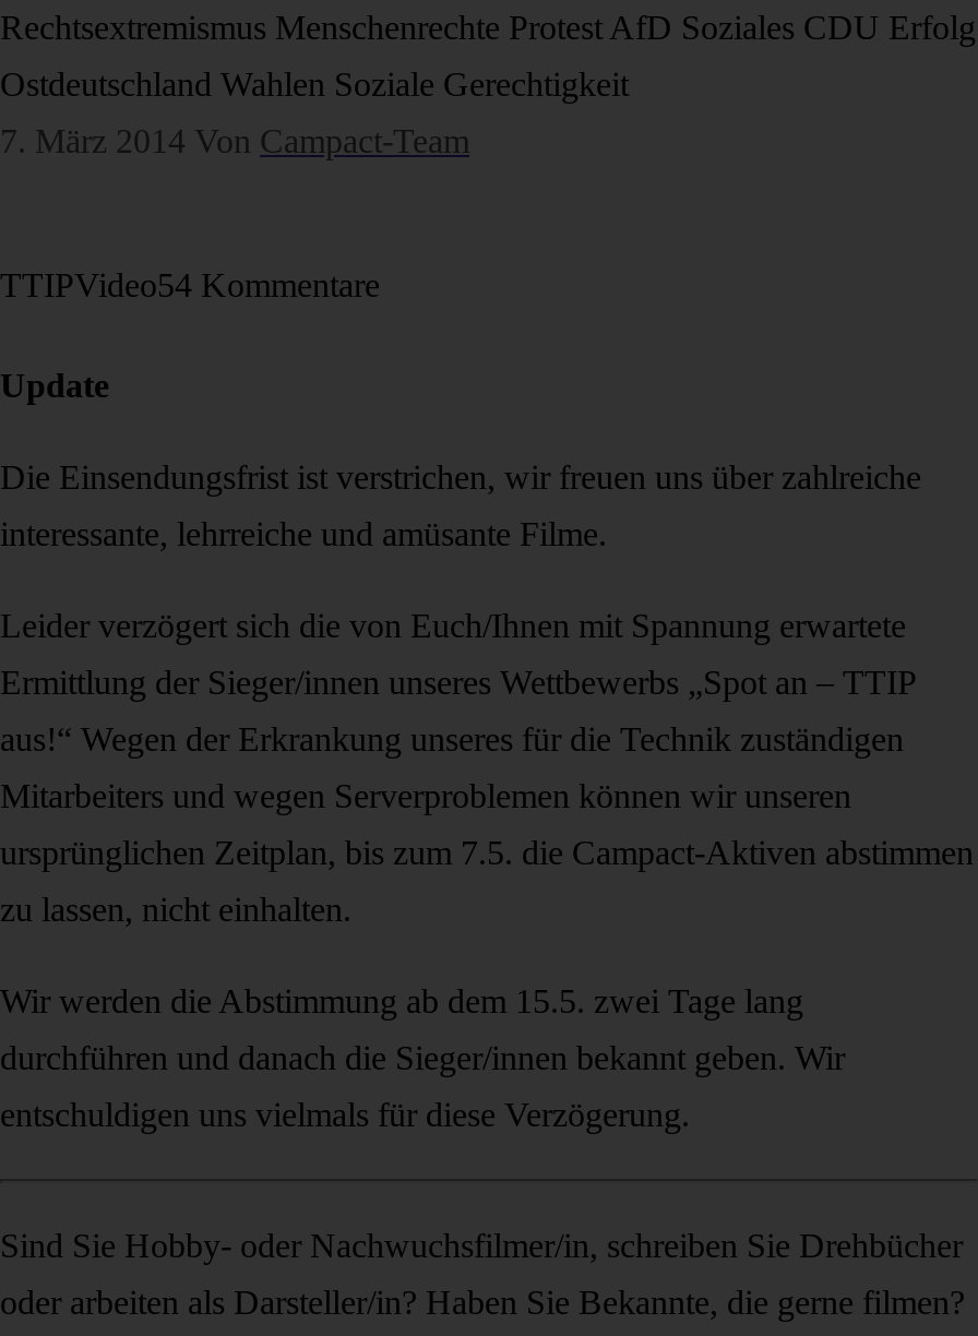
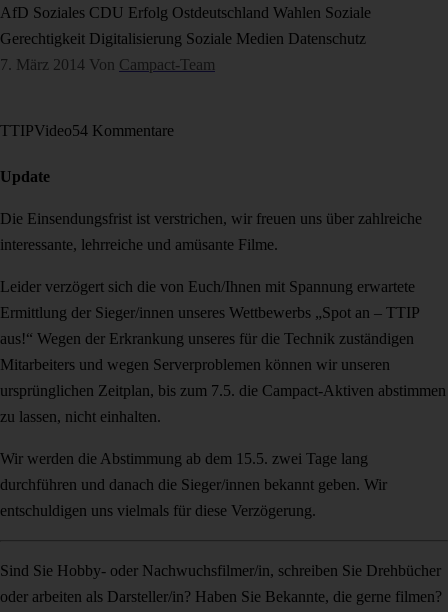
[0,9,976,46] Rechtsextremismus Menschenrechte Protest AfD Soziales CDU Erfolg -> [0,4,371,21] AfD Soziales CDU Erfolg Ostdeutschland Wahlen Soziale
[0,65,629,103] Ostdeutschland Wahlen Soziale Gerechtigkeit -> [0,30,366,47] Gerechtigkeit Digitalisierung Soziale Medien Datenschutz

